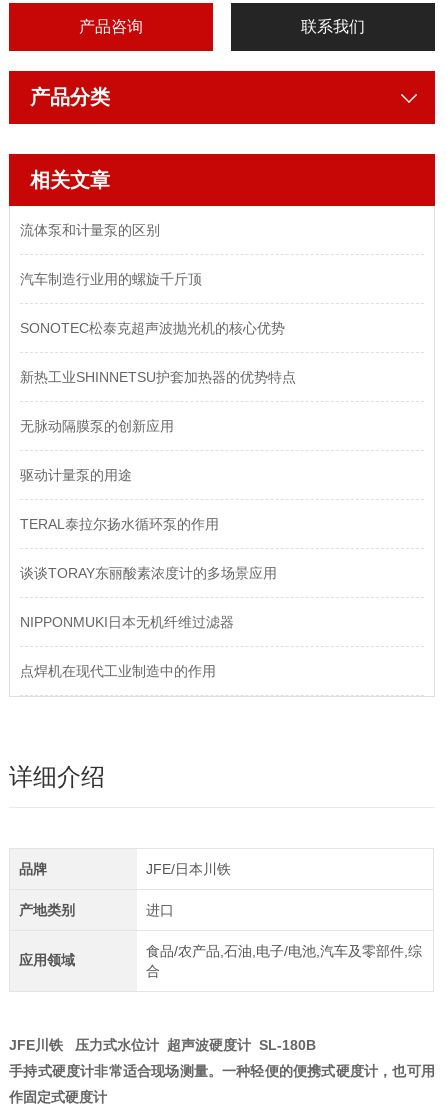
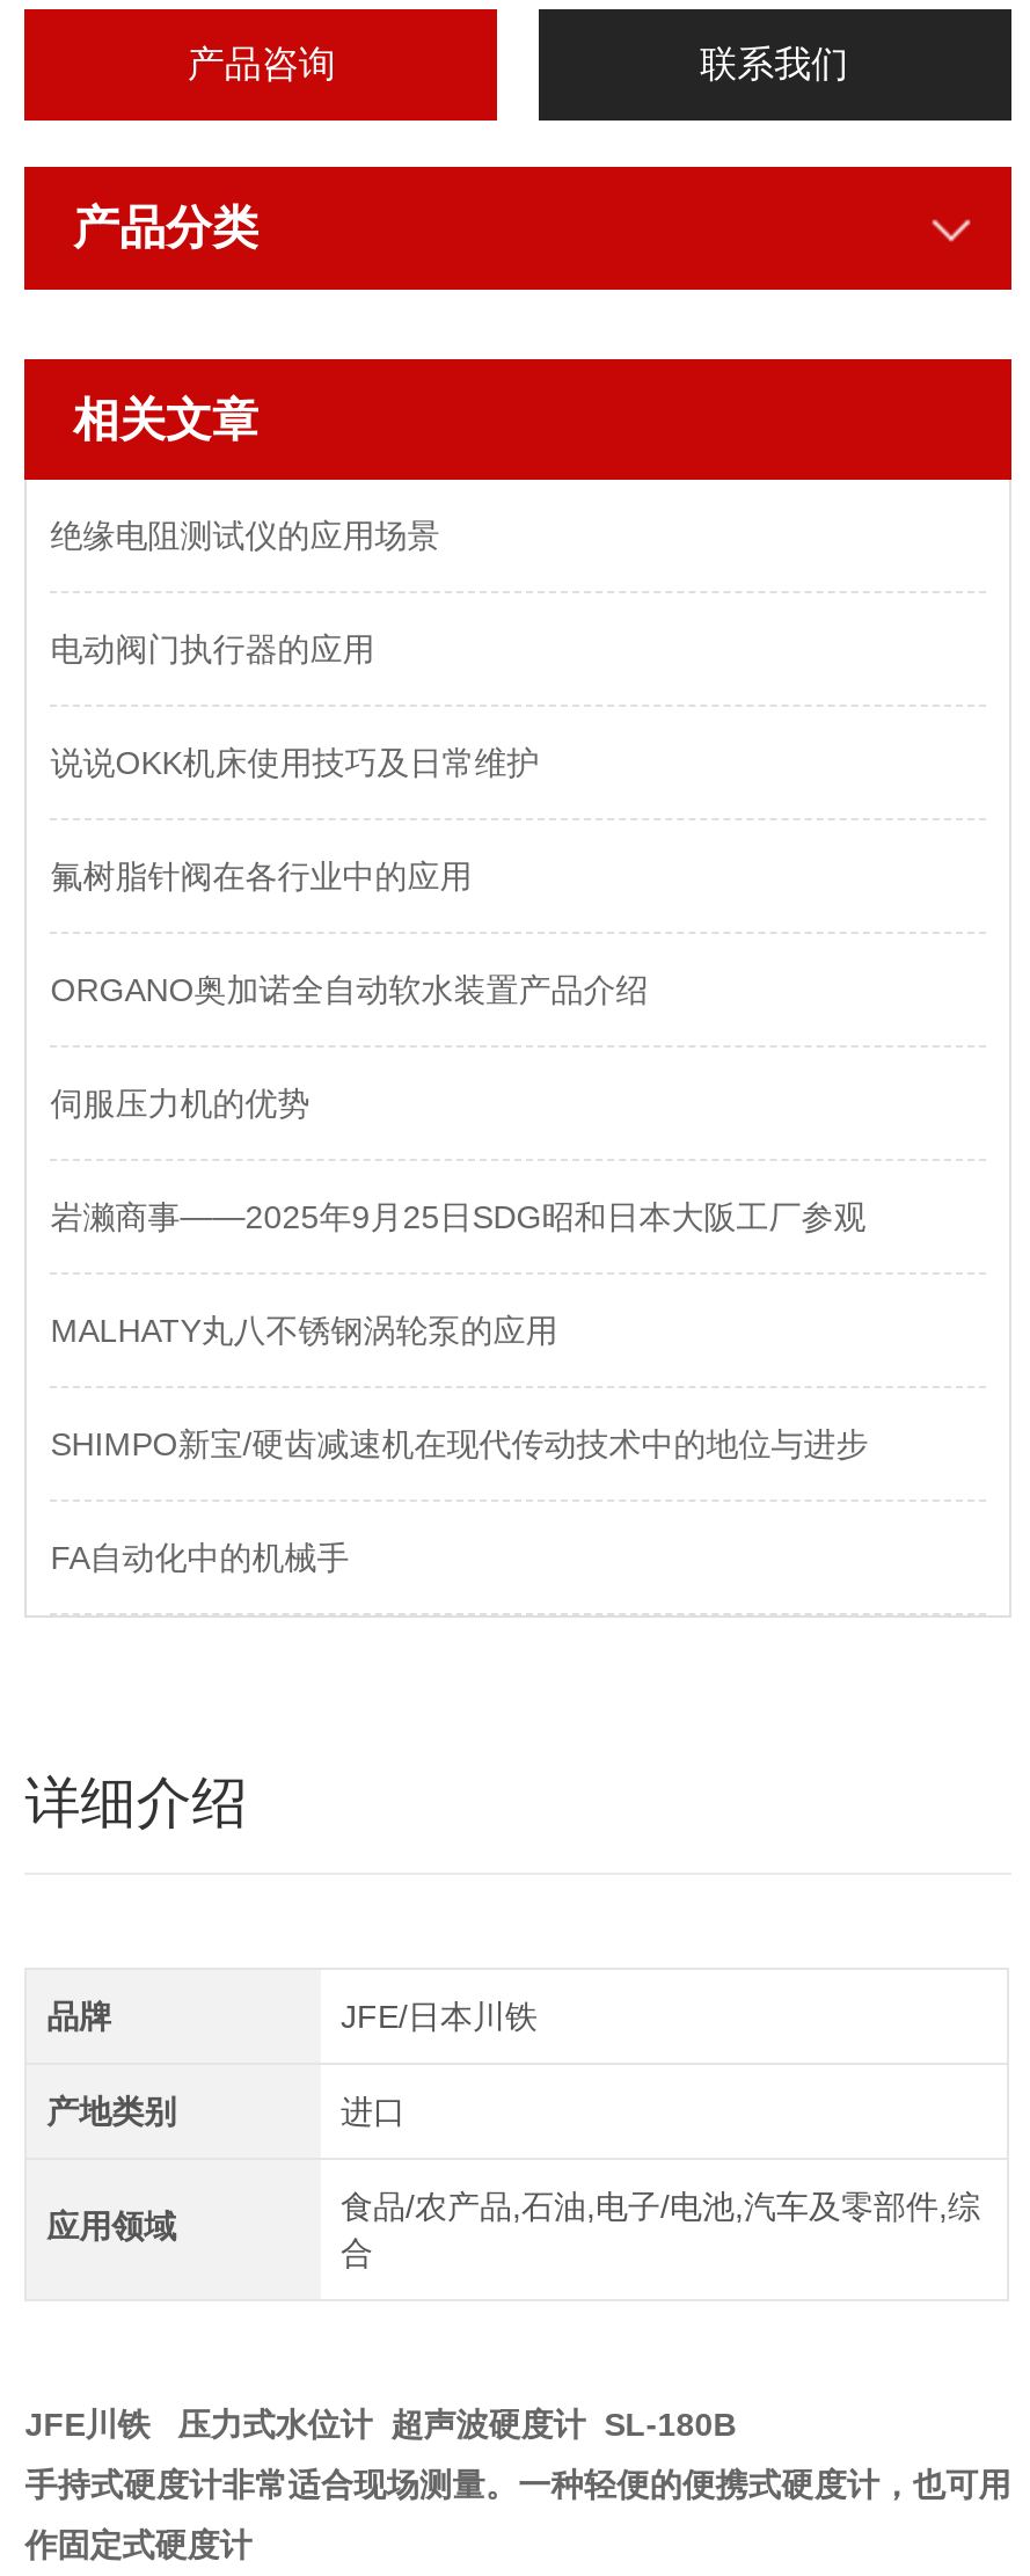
[20,222,160,238] 流体泵和计量泵的区别 -> [50,518,440,555] 绝缘电阻测试仪的应用场景
[20,271,202,287] 汽车制造行业用的螺旋千斤顶 -> [50,631,375,668] 电动阀门执行器的应用
[20,320,285,336] SONOTEC松泰克超声波抛光机的核心优势 -> [50,745,539,782] 说说OKK机床使用技巧及日常维护
[20,369,296,385] 新热工业SHINNETSU护套加热器的优势特点 -> [50,858,472,895] 氟树脂针阀在各行业中的应用
[20,418,174,434] 无脉动隔膜泵的创新应用 -> [50,972,648,1009] ORGANO奥加诺全自动软水装置产品介绍
[20,467,132,483] 驱动计量泵的用途 -> [50,1085,310,1122] 伺服压力机的优势
[20,516,219,532] TERAL泰拉尔扬水循环泵的作用 -> [50,1199,866,1236] 岩濑商事——2025年9月25日SDG昭和日本大阪工厂参观
[20,565,277,581] 谈谈TORAY东丽酸素浓度计的多场景应用 -> [50,1312,558,1350] MALHATY丸八不锈钢涡轮泵的应用
[20,614,234,630] NIPPONMUKI日本无机纤维过滤器 -> [50,1426,868,1463] SHIMPO新宝/硬齿减速机在现代传动技术中的地位与进步
[20,663,216,679] 点焊机在现代工业制造中的作用 -> [50,1540,349,1577] FA自动化中的机械手

